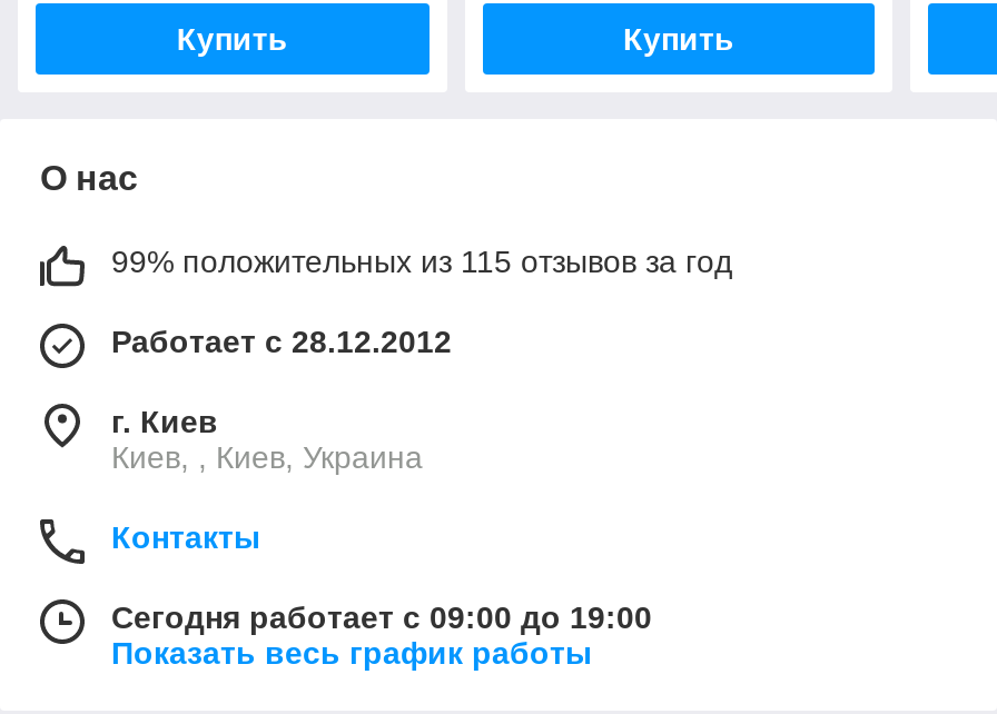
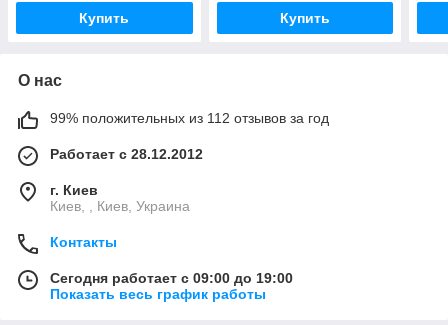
[111,243,732,279] 99% положительных из 115 отзывов за год -> [50,110,329,126] 99% положительных из 112 отзывов за год

